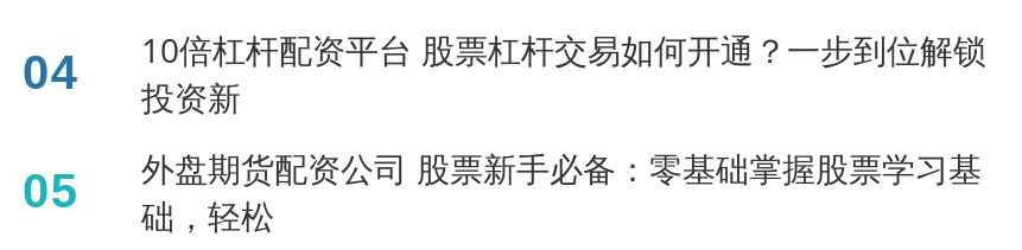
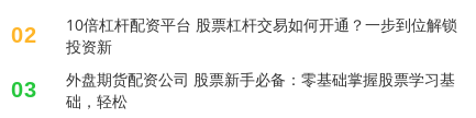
[23,45,79,97] 04 -> [11,23,37,47] 02
[23,145,982,237] 05 外盘期货配资公司 股票新手必备：零基础掌握股票学习基 础，轻松 -> [11,68,455,111] 03 外盘期货配资公司 股票新手必备：零基础掌握股票学习基 础，轻松

